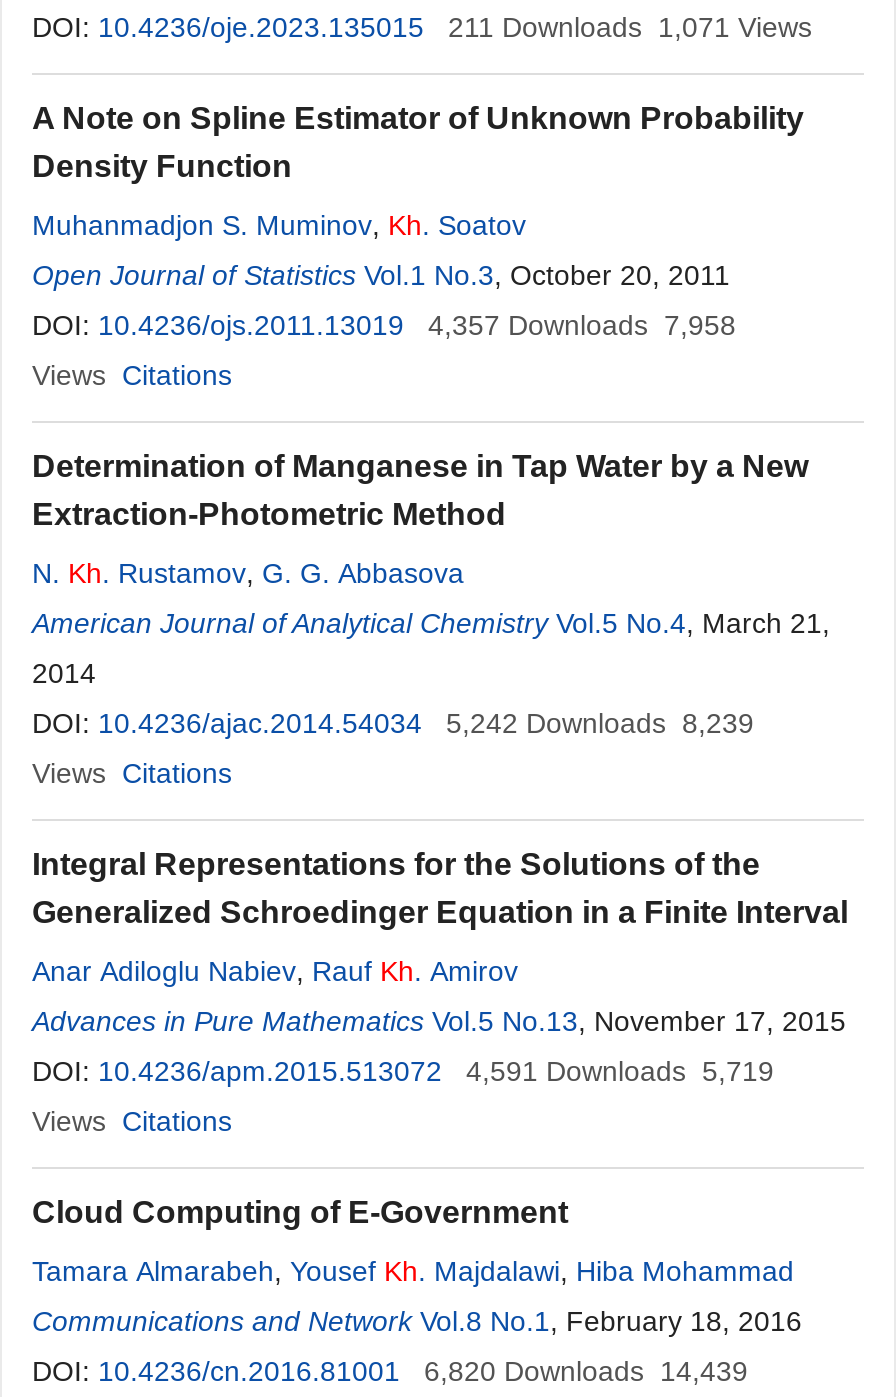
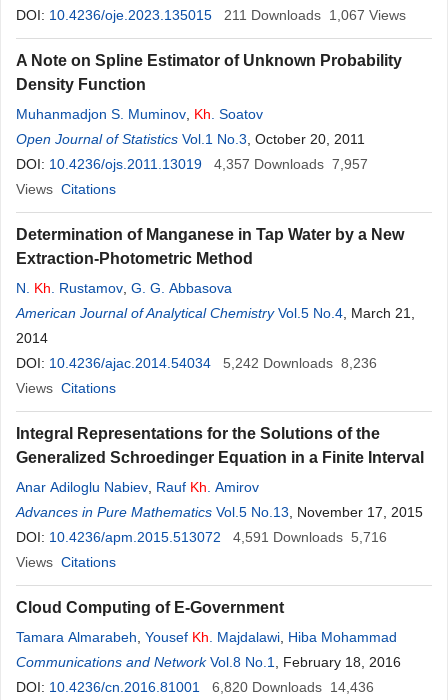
[448,11,812,43] 211 Downloads 1,071 Views -> [224,7,406,23] 211 Downloads 1,067 Views
[32,309,736,341] DOI: 10.4236/ojs.2011.13019 4,357 Downloads 7,958 -> [16,156,368,172] DOI: 10.4236/ojs.2011.13019 4,357 Downloads 7,957
[32,707,754,739] DOI: 10.4236/ajac.2014.54034 5,242 Downloads 8,239 -> [16,355,377,371] DOI: 10.4236/ajac.2014.54034 5,242 Downloads 8,236
[32,1055,774,1087] DOI: 10.4236/apm.2015.513072 4,591 Downloads 5,719 -> [16,529,387,545] DOI: 10.4236/apm.2015.513072 4,591 Downloads 5,716
[32,1355,748,1387] DOI: 10.4236/cn.2016.81001 6,820 Downloads 14,439 -> [16,679,374,695] DOI: 10.4236/cn.2016.81001 6,820 Downloads 14,436

